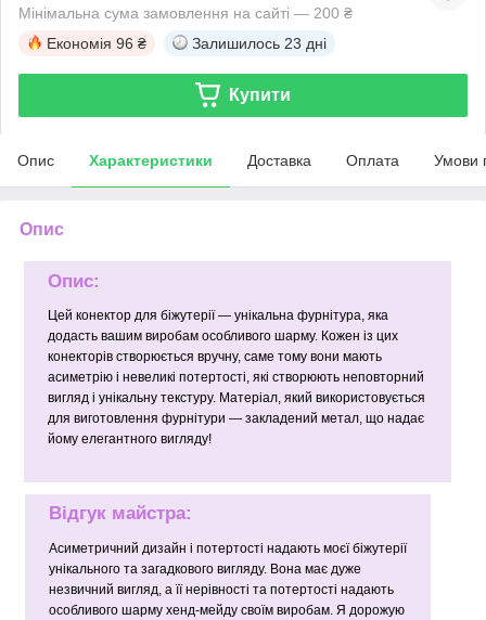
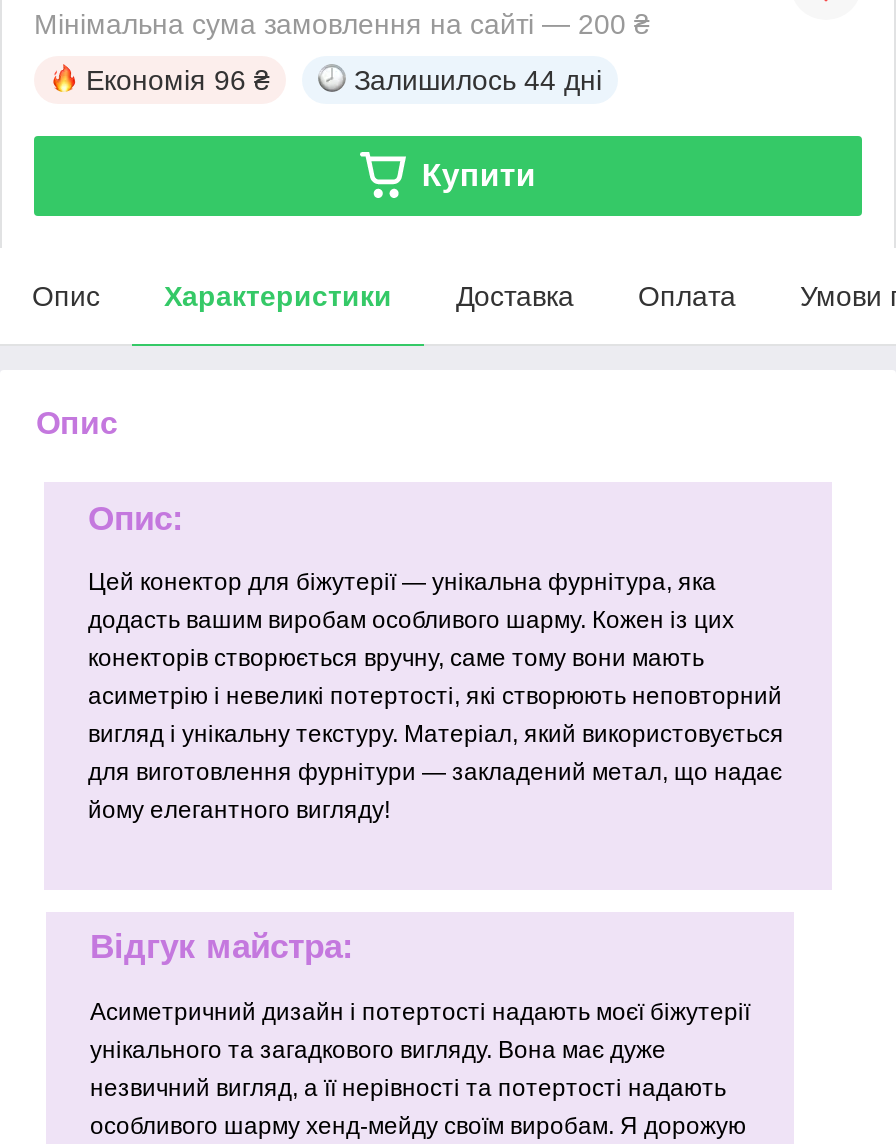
[192,34,327,52] Залишилось 23 дні -> [354,64,602,96] Залишилось 44 дні

